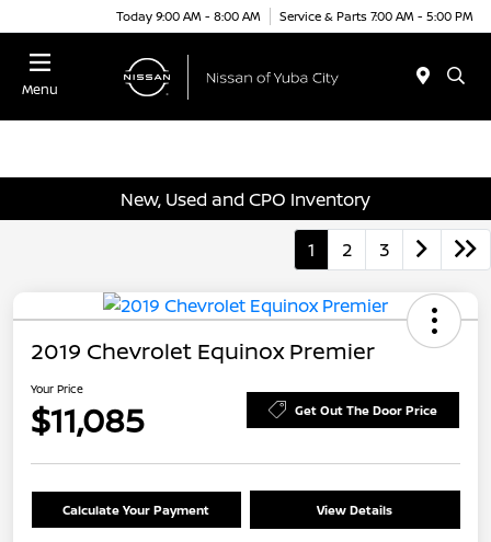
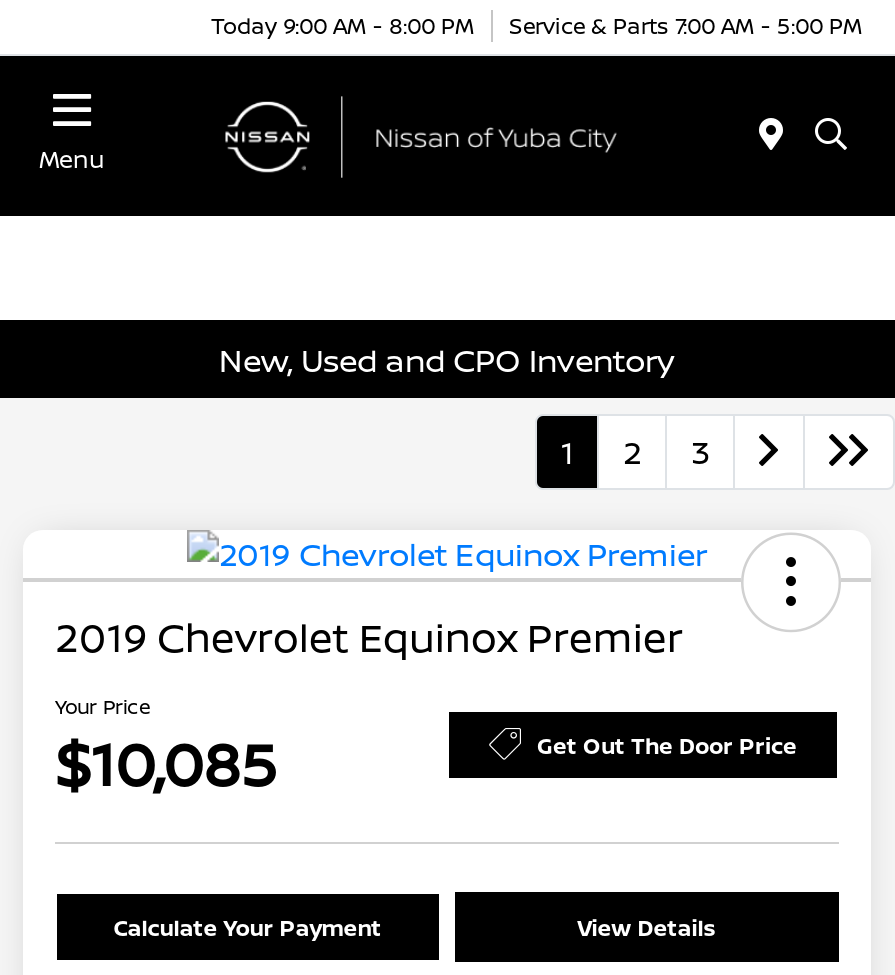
[116,7,473,24] Today 9:00 AM - 8:00 AM Service & Parts 7:00 AM - 5:00 PM -> [211,9,863,39] Today 9:00 AM - 8:00 PM Service & Parts 7:00 AM - 5:00 PM
[31,398,145,443] $11,085 -> [55,722,277,804] $10,085

